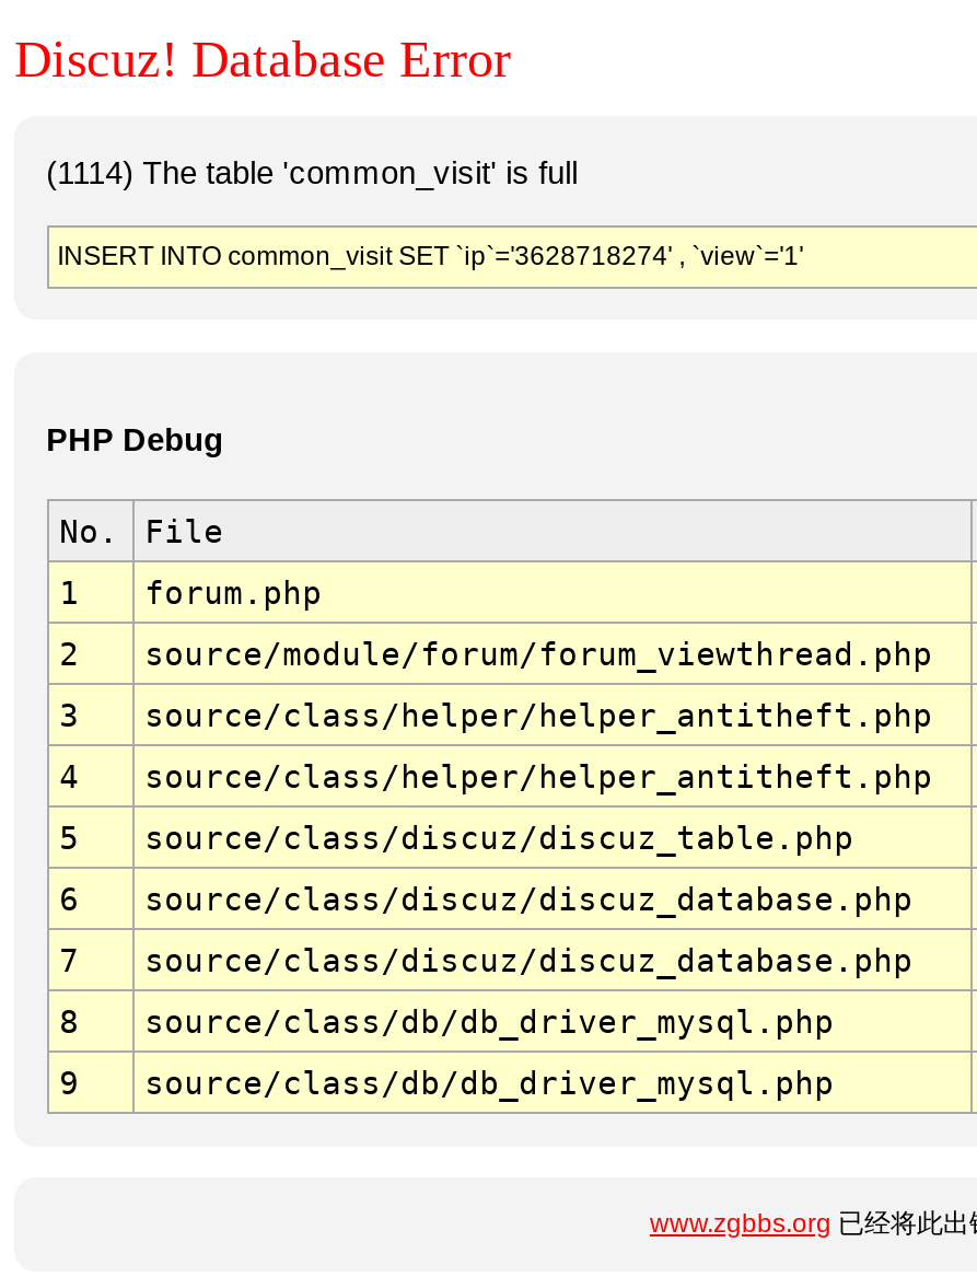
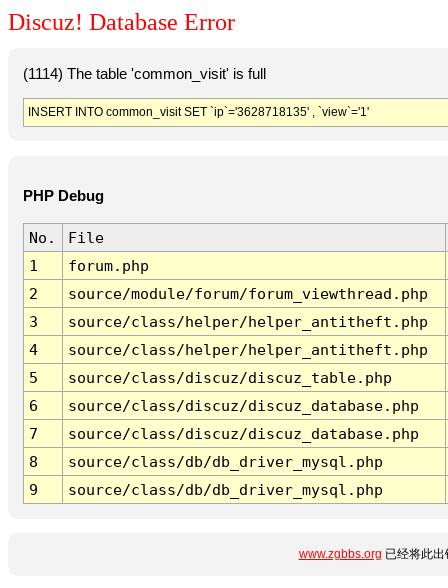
[57,240,803,271] INSERT INTO common_visit SET `ip`='3628718274' , `view`='1' -> [28,105,369,119] INSERT INTO common_visit SET `ip`='3628718135' , `view`='1'

